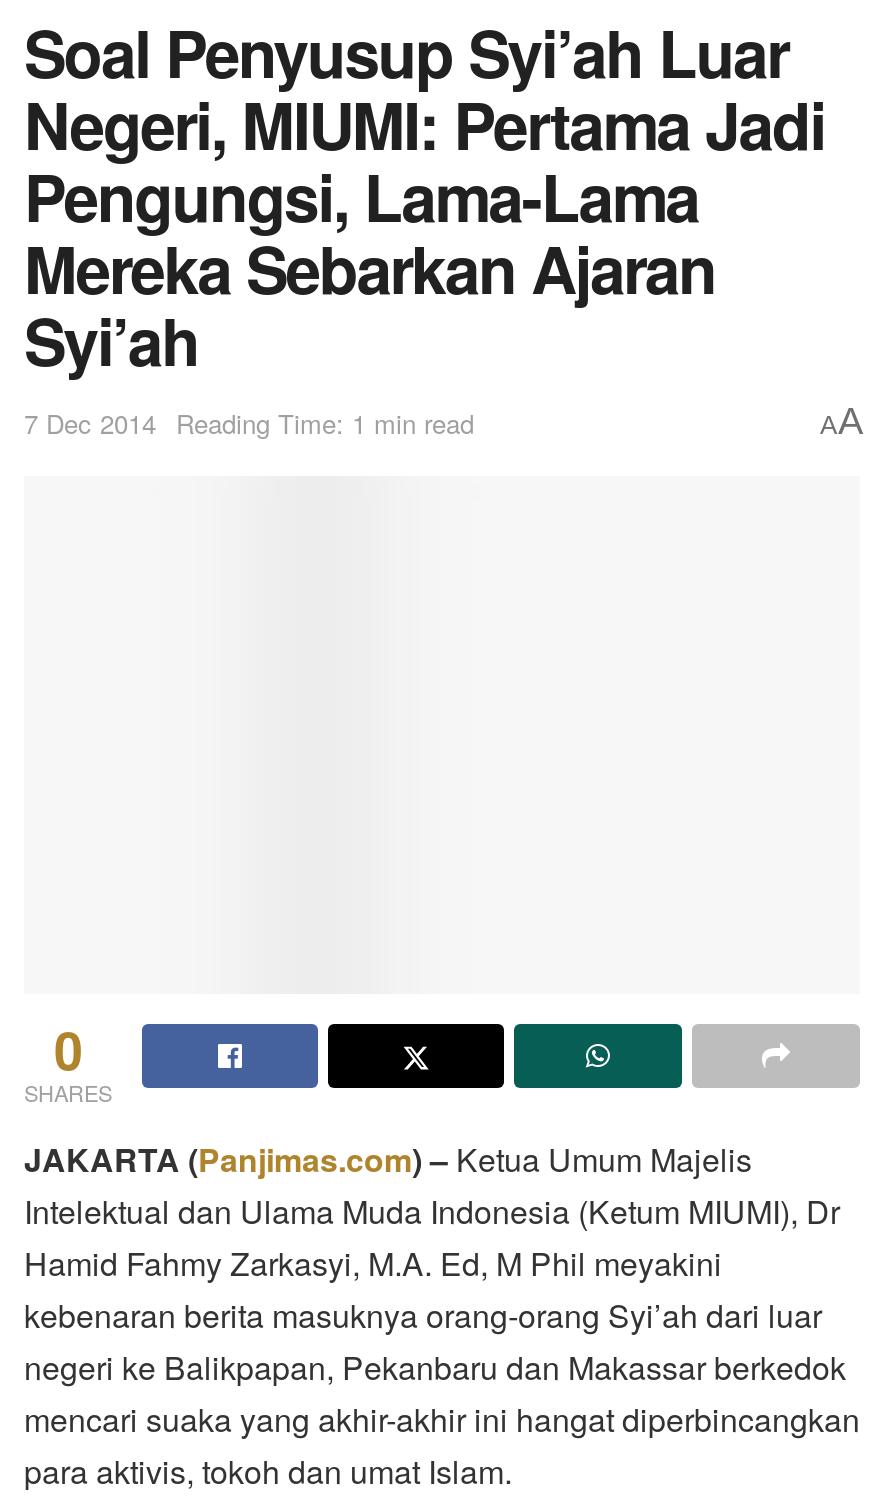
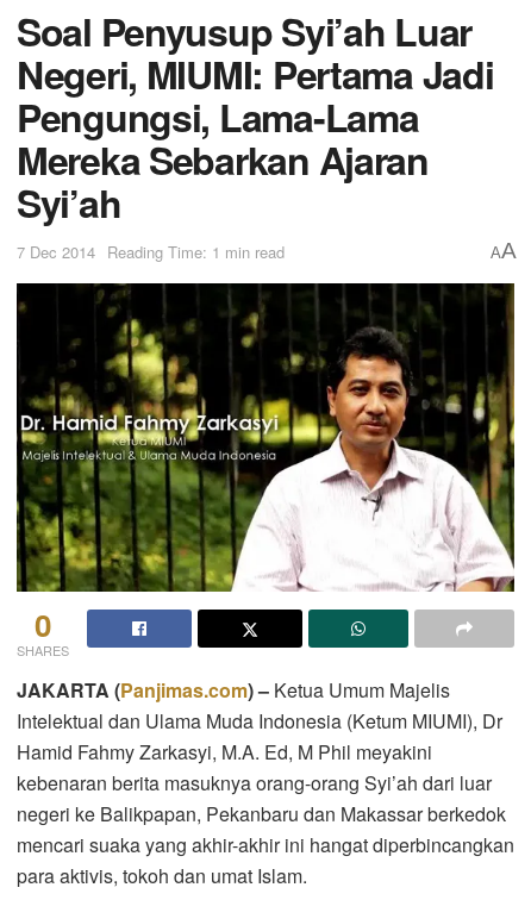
none -> [15,282,516,593] [image]

